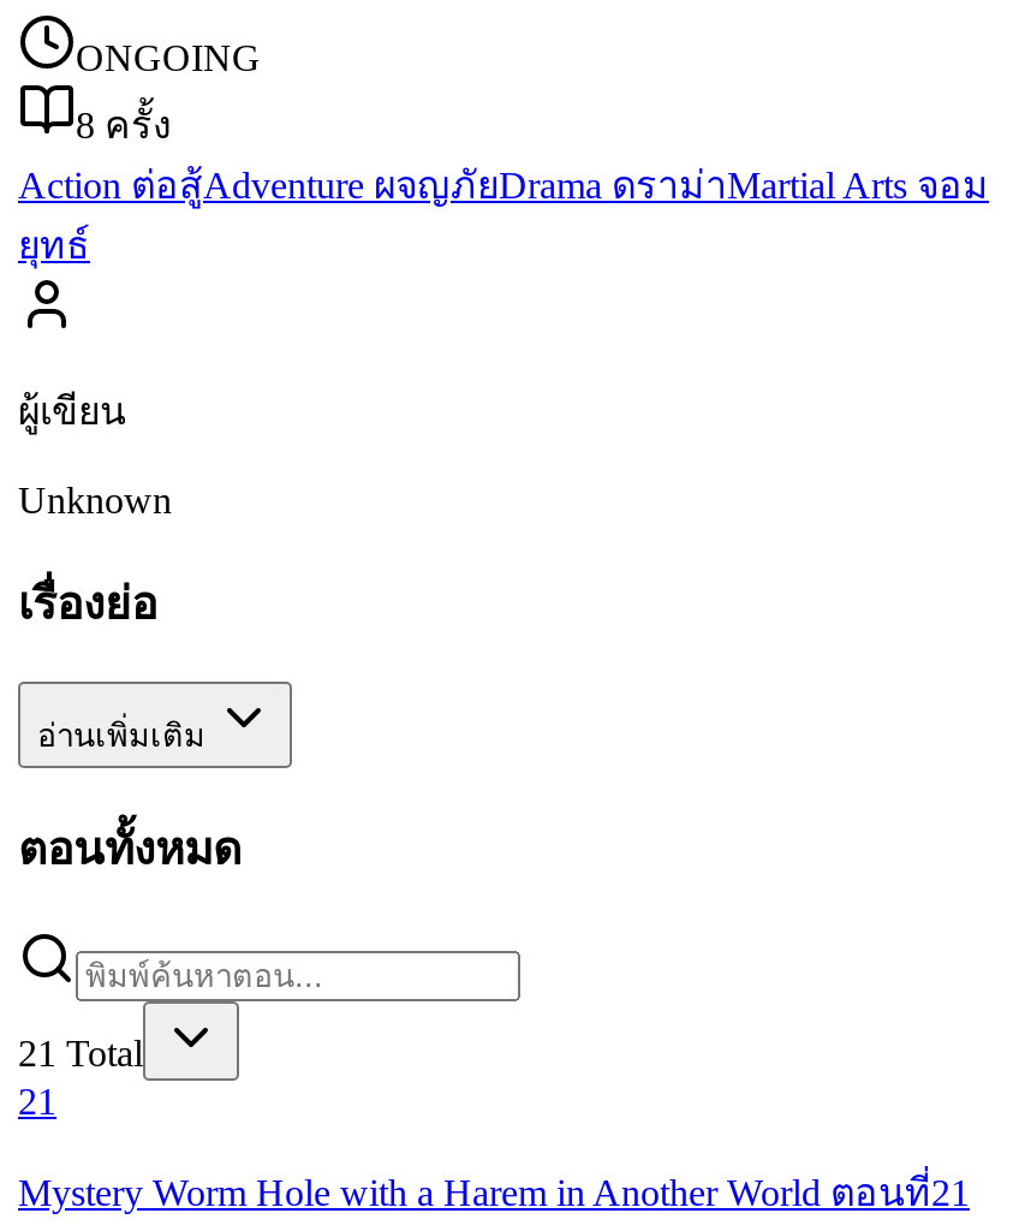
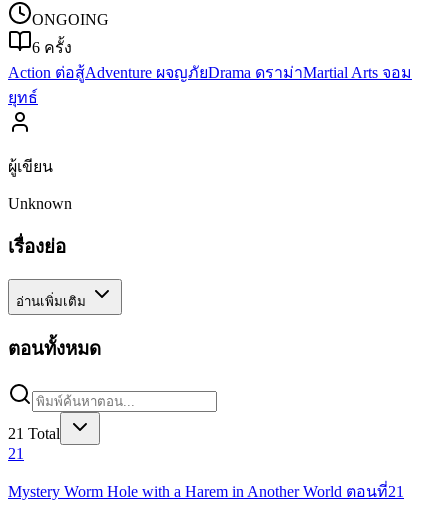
[76,104,172,145] 8ครั้ง -> [32,39,72,56] 6ครั้ง

